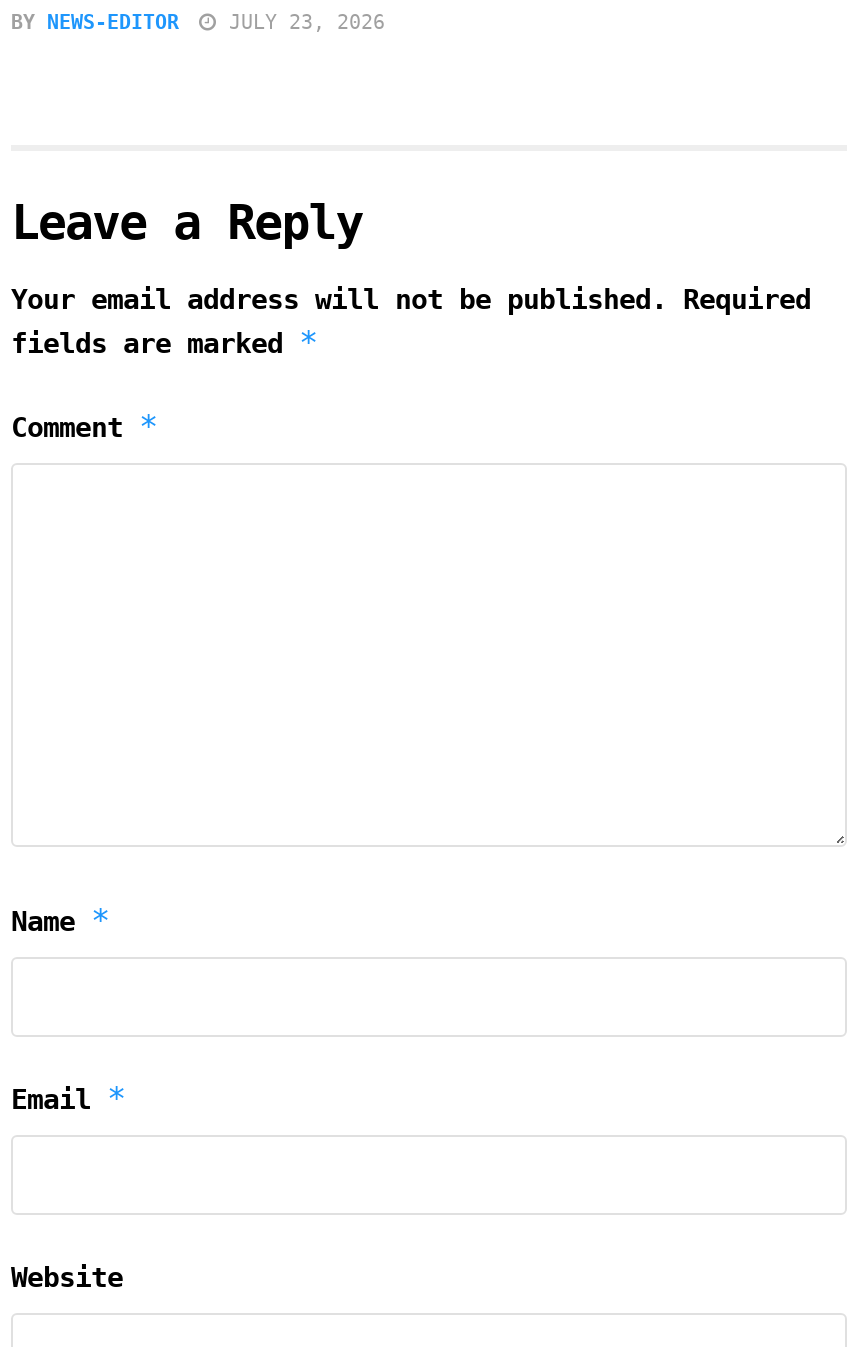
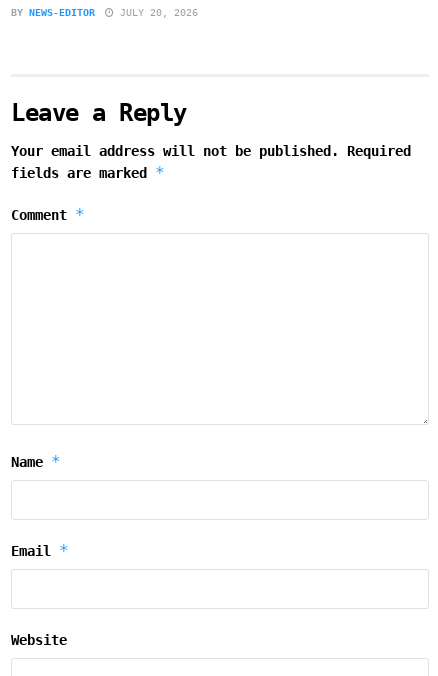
[11,10,385,32] BY NEWS-EDITOR JULY 23, 2026 -> [11,6,198,17] BY NEWS-EDITOR JULY 20, 2026

